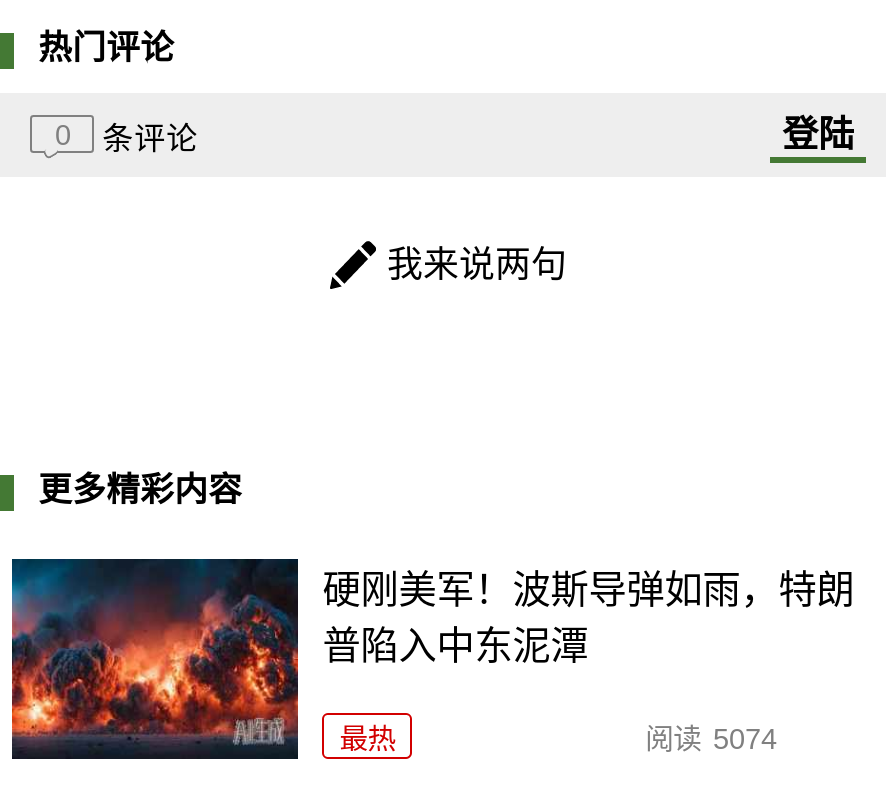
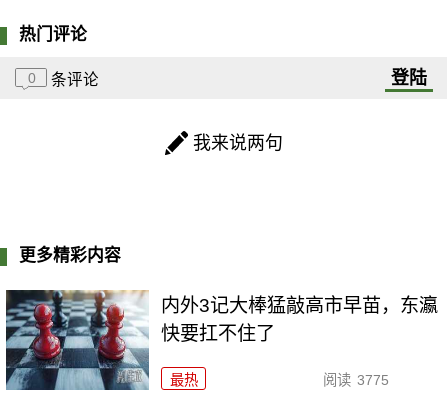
[10,557,855,761] [image] | 硬刚美军！波斯导弹如雨，特朗 | 普陷入中东泥潭 -> [5,289,438,391] [image] | 内外3记大棒猛敲高市早苗，东瀛 | 快要扛不住了
[645,722,777,754] 阅读 5074 -> [323,372,388,388] 阅读 3775

